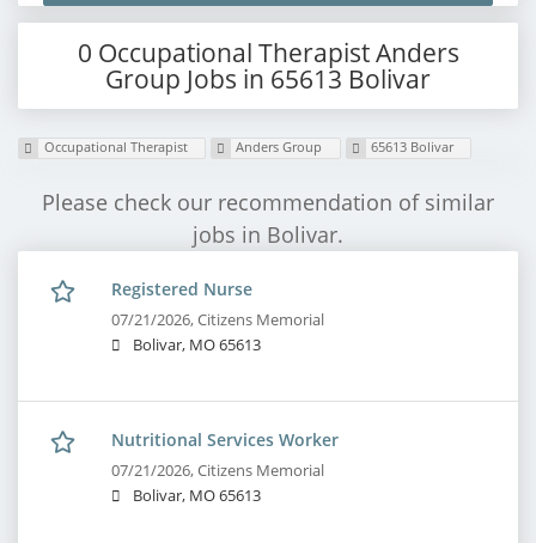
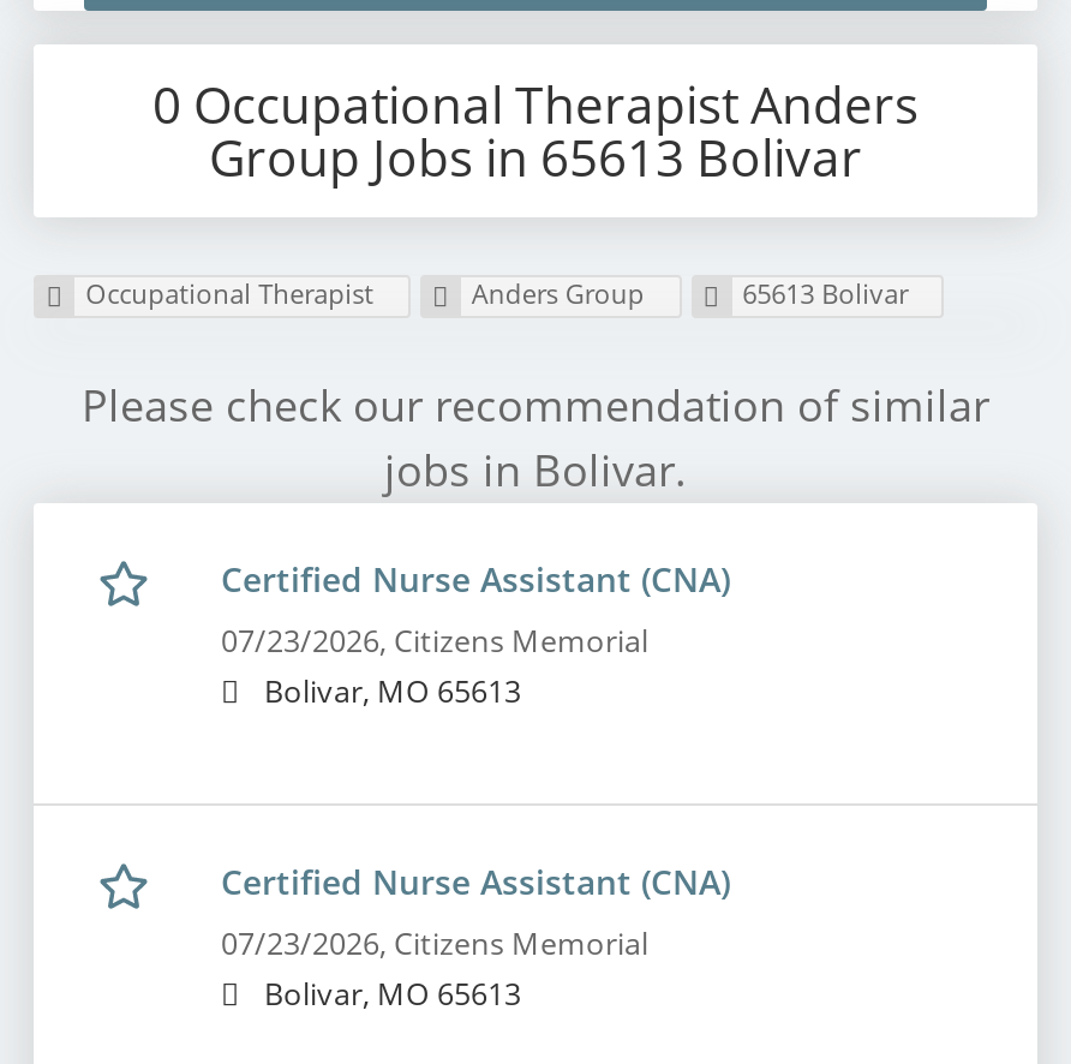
[111,278,324,330] Registered Nurse | 07/21/2026, Citizens Memorial -> [221,557,730,662] Certified Nurse Assistant (CNA) | 07/23/2026, Citizens Memorial
[111,429,339,481] Nutritional Services Worker | 07/21/2026, Citizens Memorial -> [221,859,730,965] Certified Nurse Assistant (CNA) | 07/23/2026, Citizens Memorial

